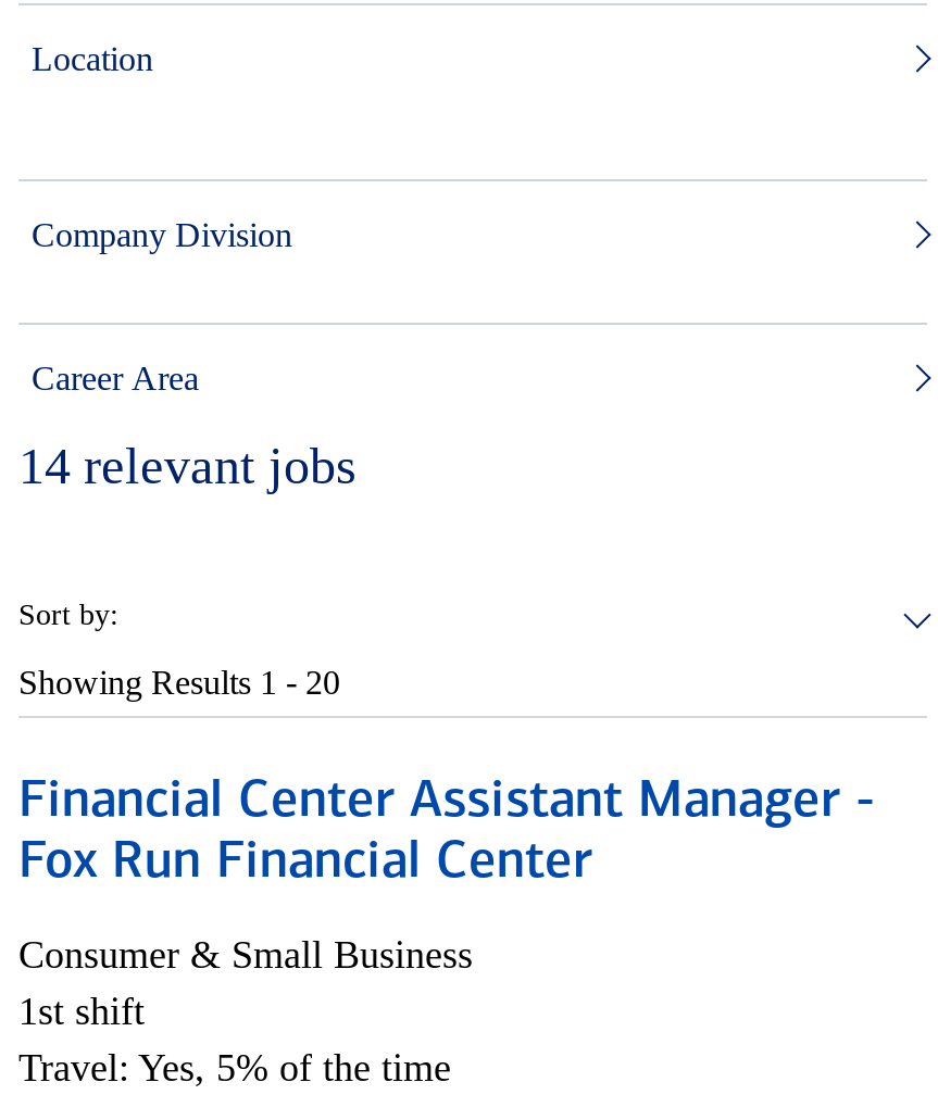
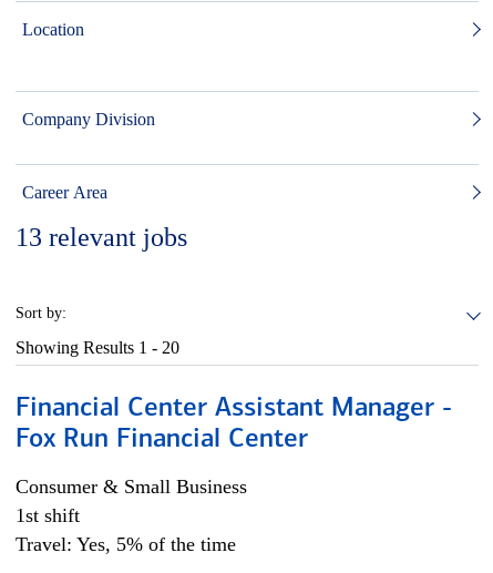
[18,438,355,494] 14 relevant jobs -> [16,223,187,252] 13 relevant jobs

